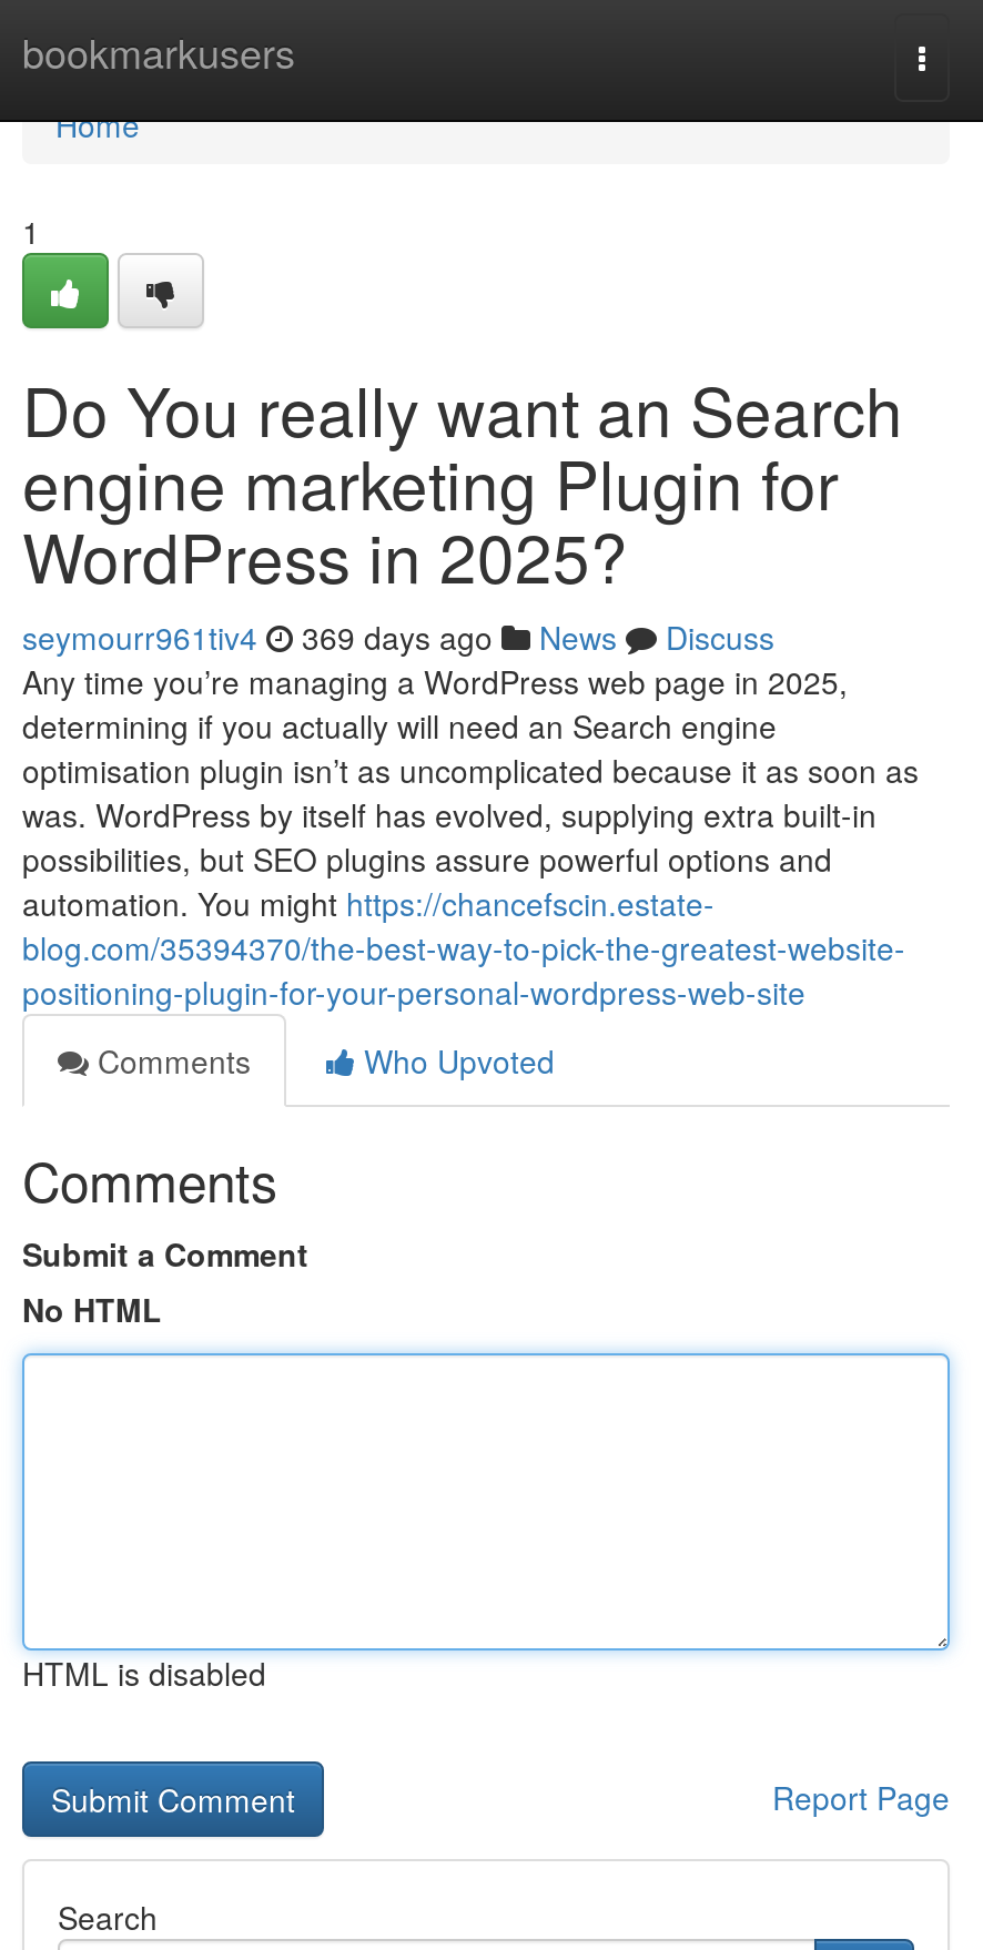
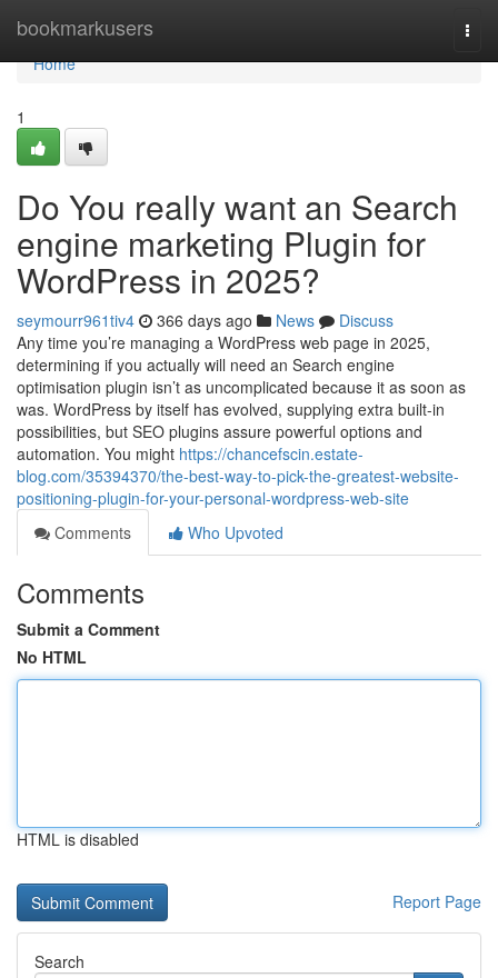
[22,615,774,659] seymourr961tiv4 369 days ago News Discuss -> [17,309,394,331] seymourr961tiv4 366 days ago News Discuss

